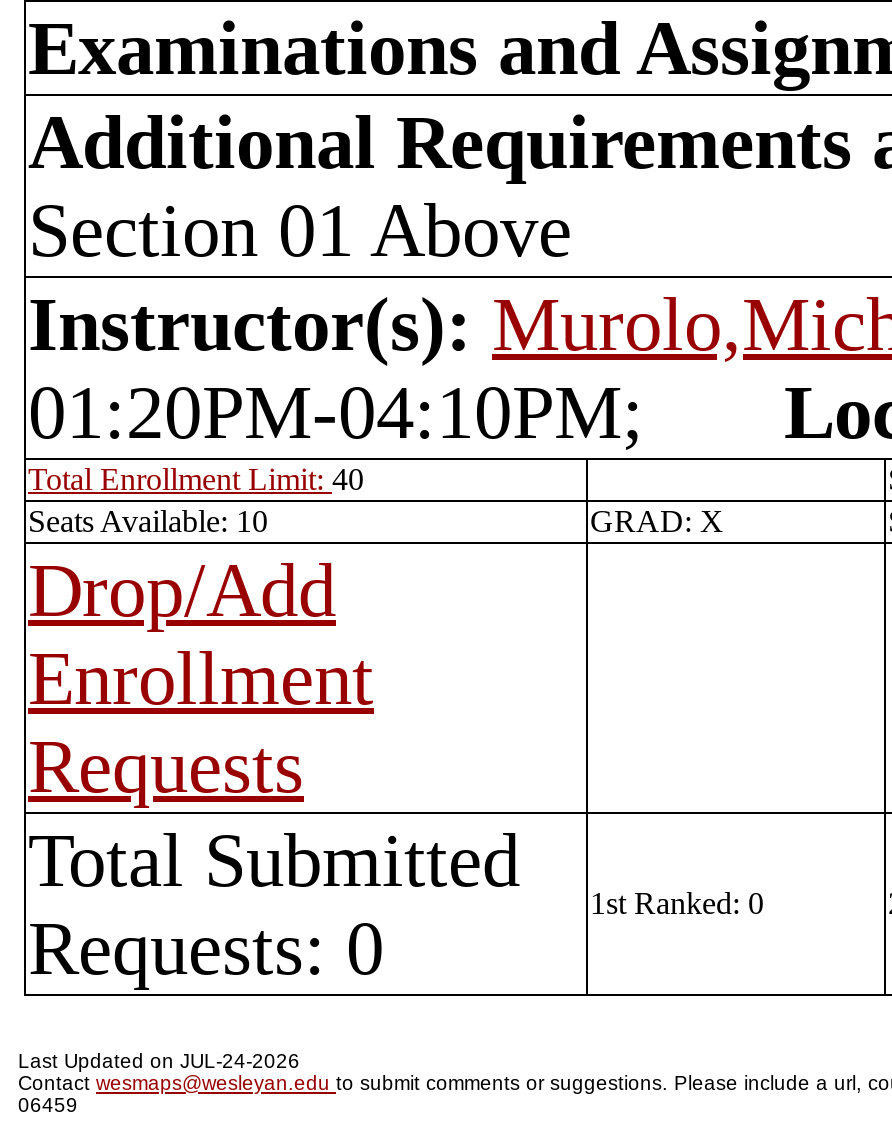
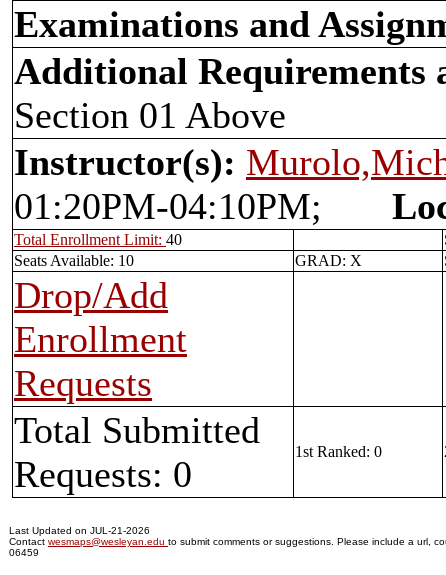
[18,1050,300,1072] Last Updated on JUL-24-2026 -> [9,525,150,536] Last Updated on JUL-21-2026

